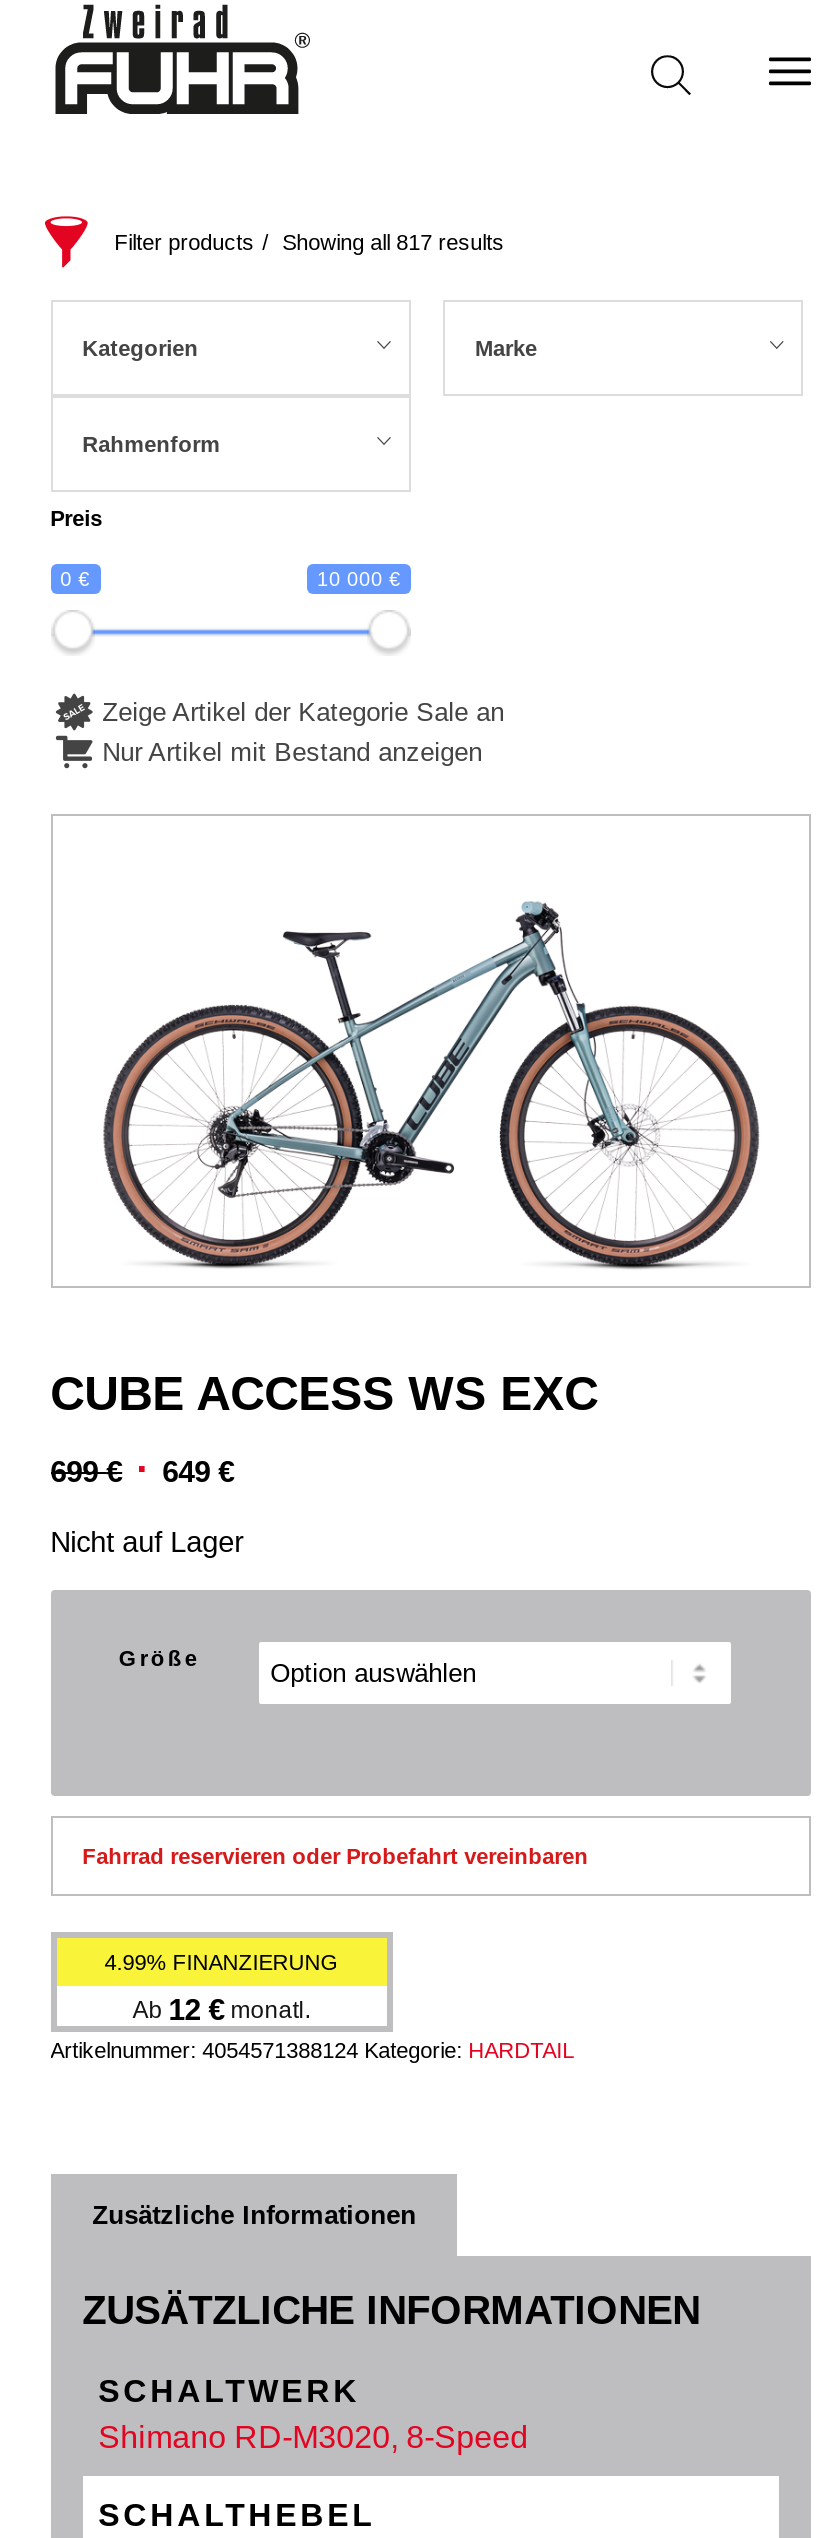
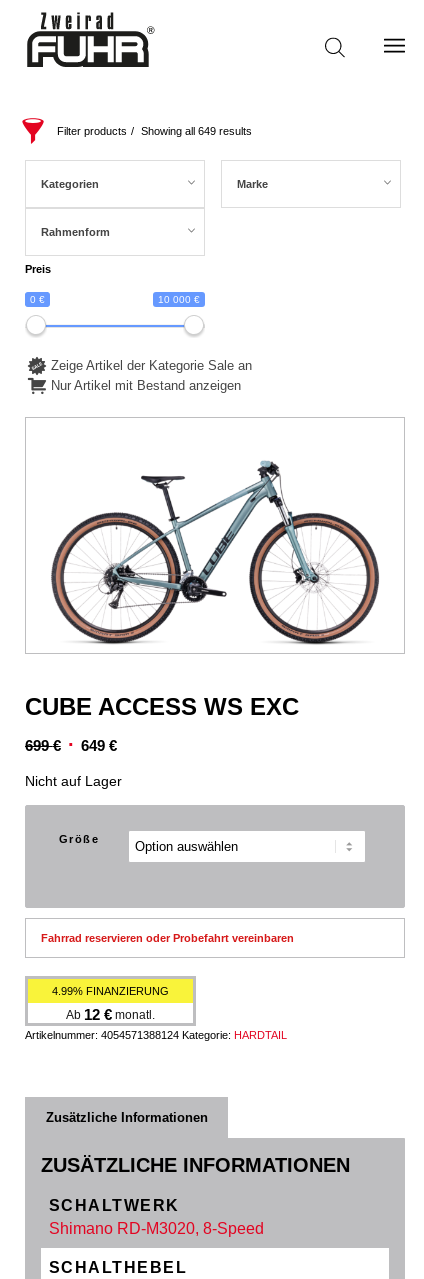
[276,230,504,254] Showing all 817 results -> [138,125,252,137] Showing all 649 results

